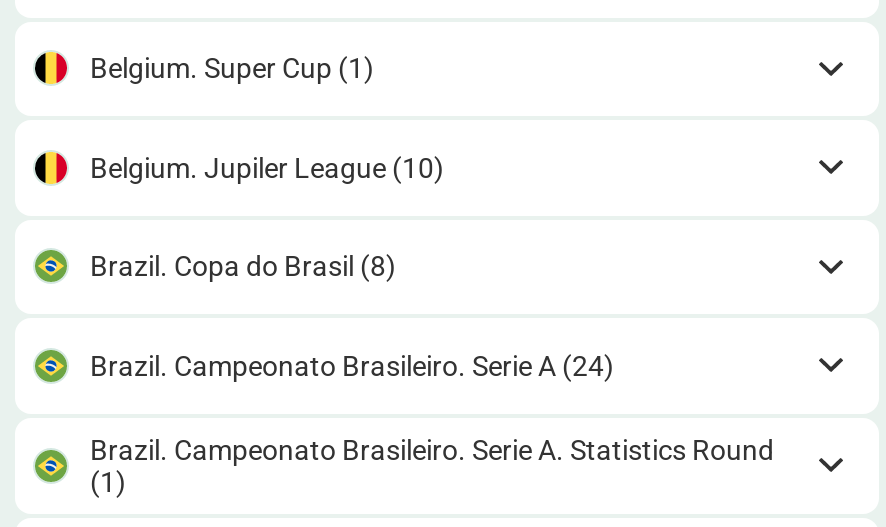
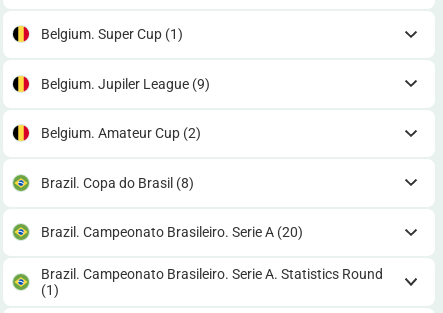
[90,152,444,184] Belgium. Jupiler League (10) -> [40,76,209,141] Belgium. Jupiler League (9) | Belgium. Amateur Cup (2)
[90,350,614,382] Brazil. Campeonato Brasileiro. Serie A (24) -> [40,224,302,240] Brazil. Campeonato Brasileiro. Serie A (20)

